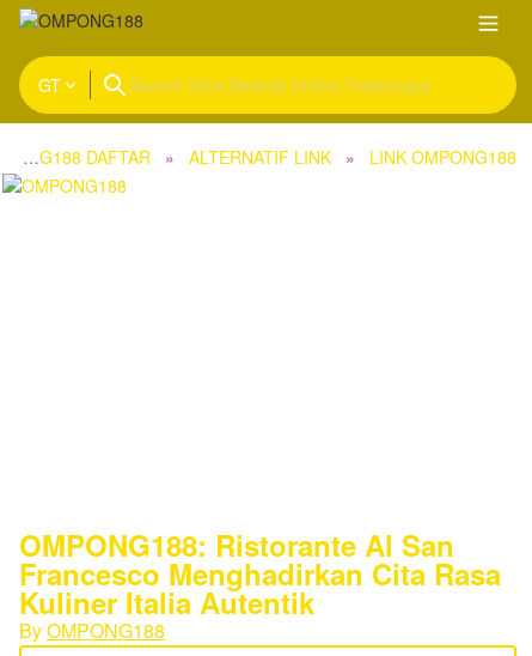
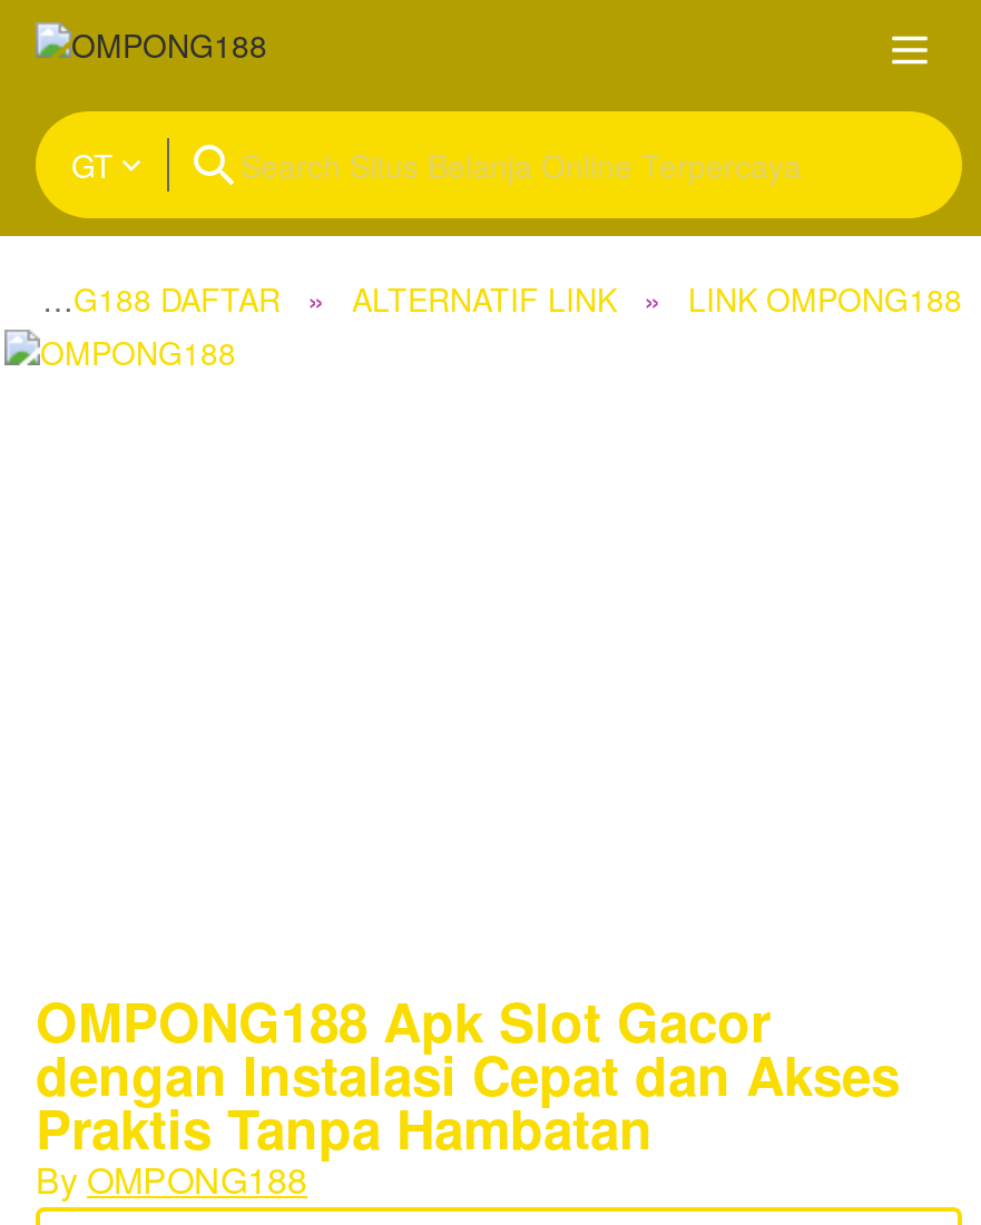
[19,524,501,622] OMPONG188: Ristorante Al San | Francesco Menghadirkan Cita Rasa | Kuliner Italia Autentik -> [36,982,900,1165] OMPONG188 Apk Slot Gacor | dengan Instalasi Cepat dan Akses | Praktis Tanpa Hambatan

